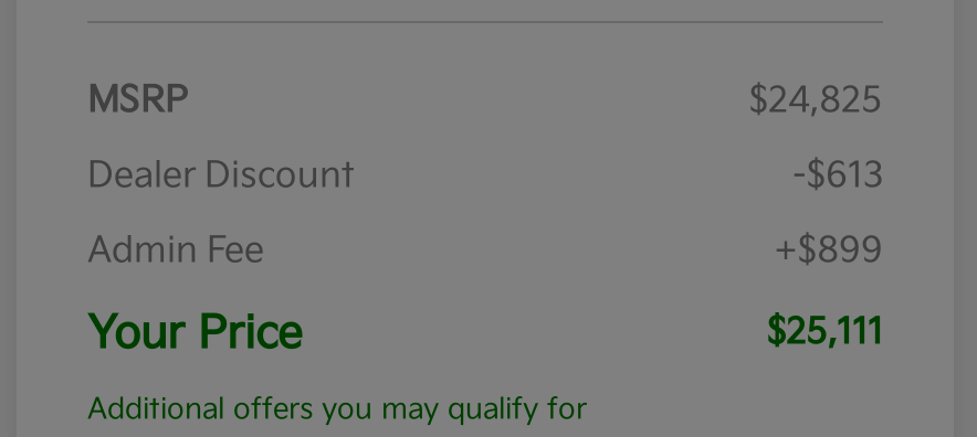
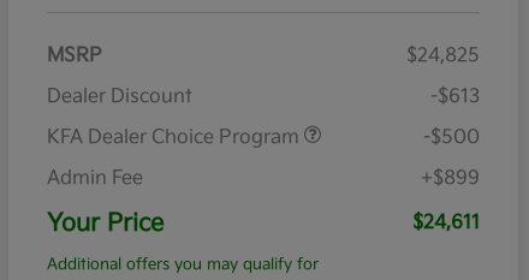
none -> [47,126,480,149] KFA Dealer Choice Program | -$500
[766,313,883,355] $25,111 -> [412,212,480,235] $24,611

